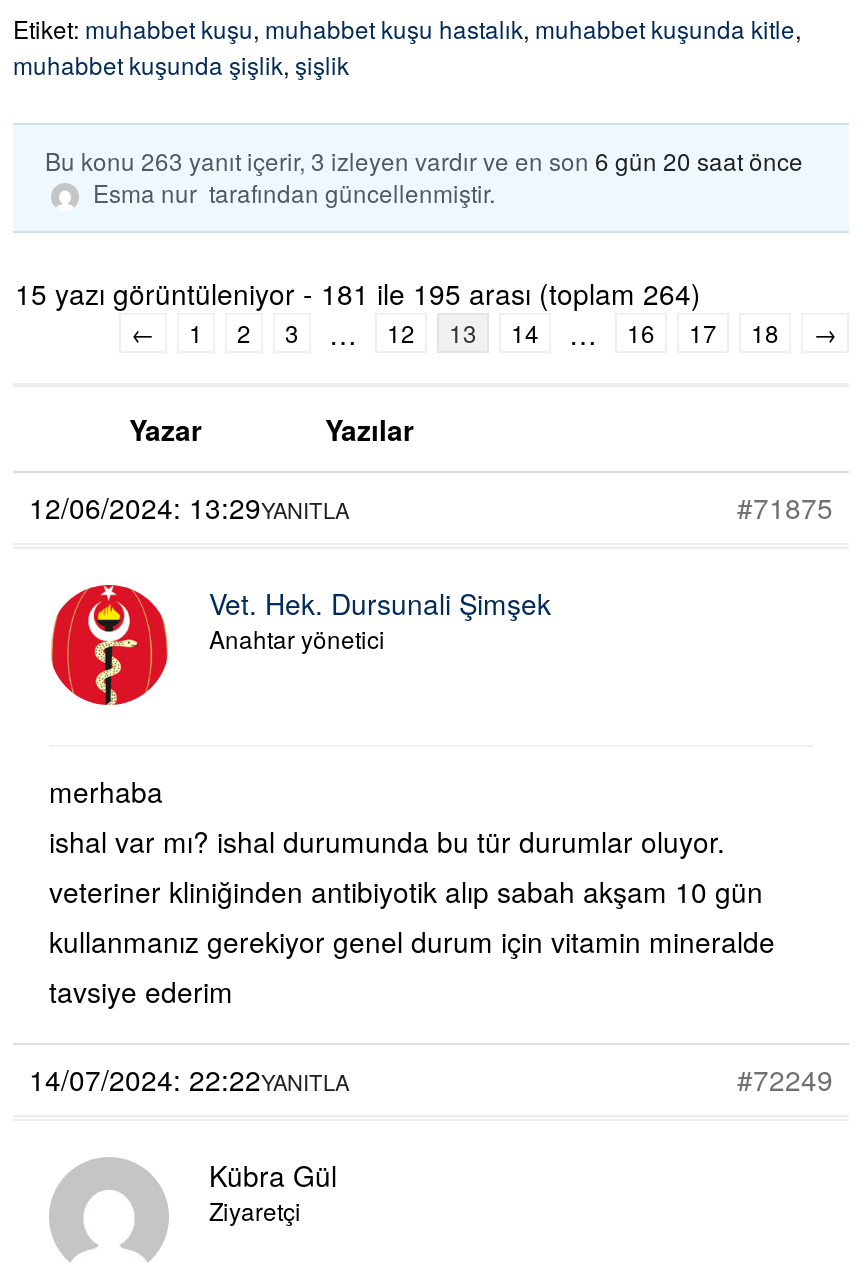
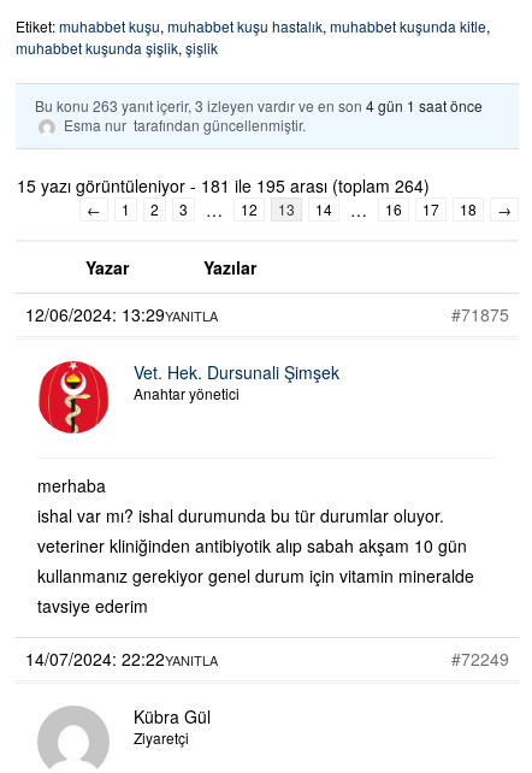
[45,143,803,177] Bu konu 263 yanıt içerir, 3 izleyen vardır ve en son 6 gün 20 saat önce -> [35,95,483,116] Bu konu 263 yanıt içerir, 3 izleyen vardır ve en son 4 gün 1 saat önce

